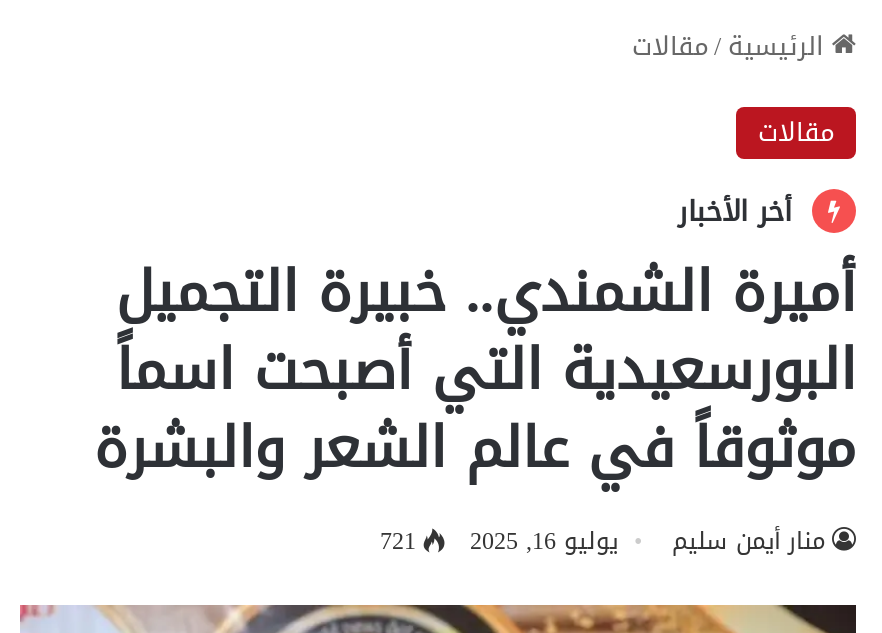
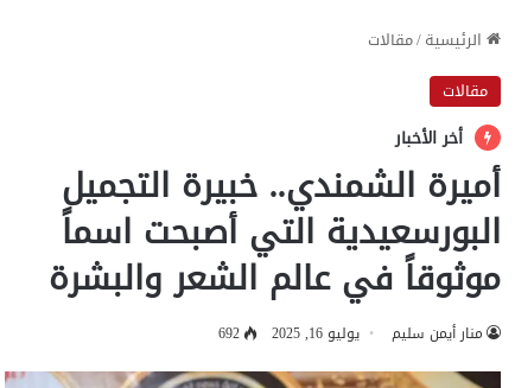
[380,519,416,563] 721 -> [218,320,240,346] 692

